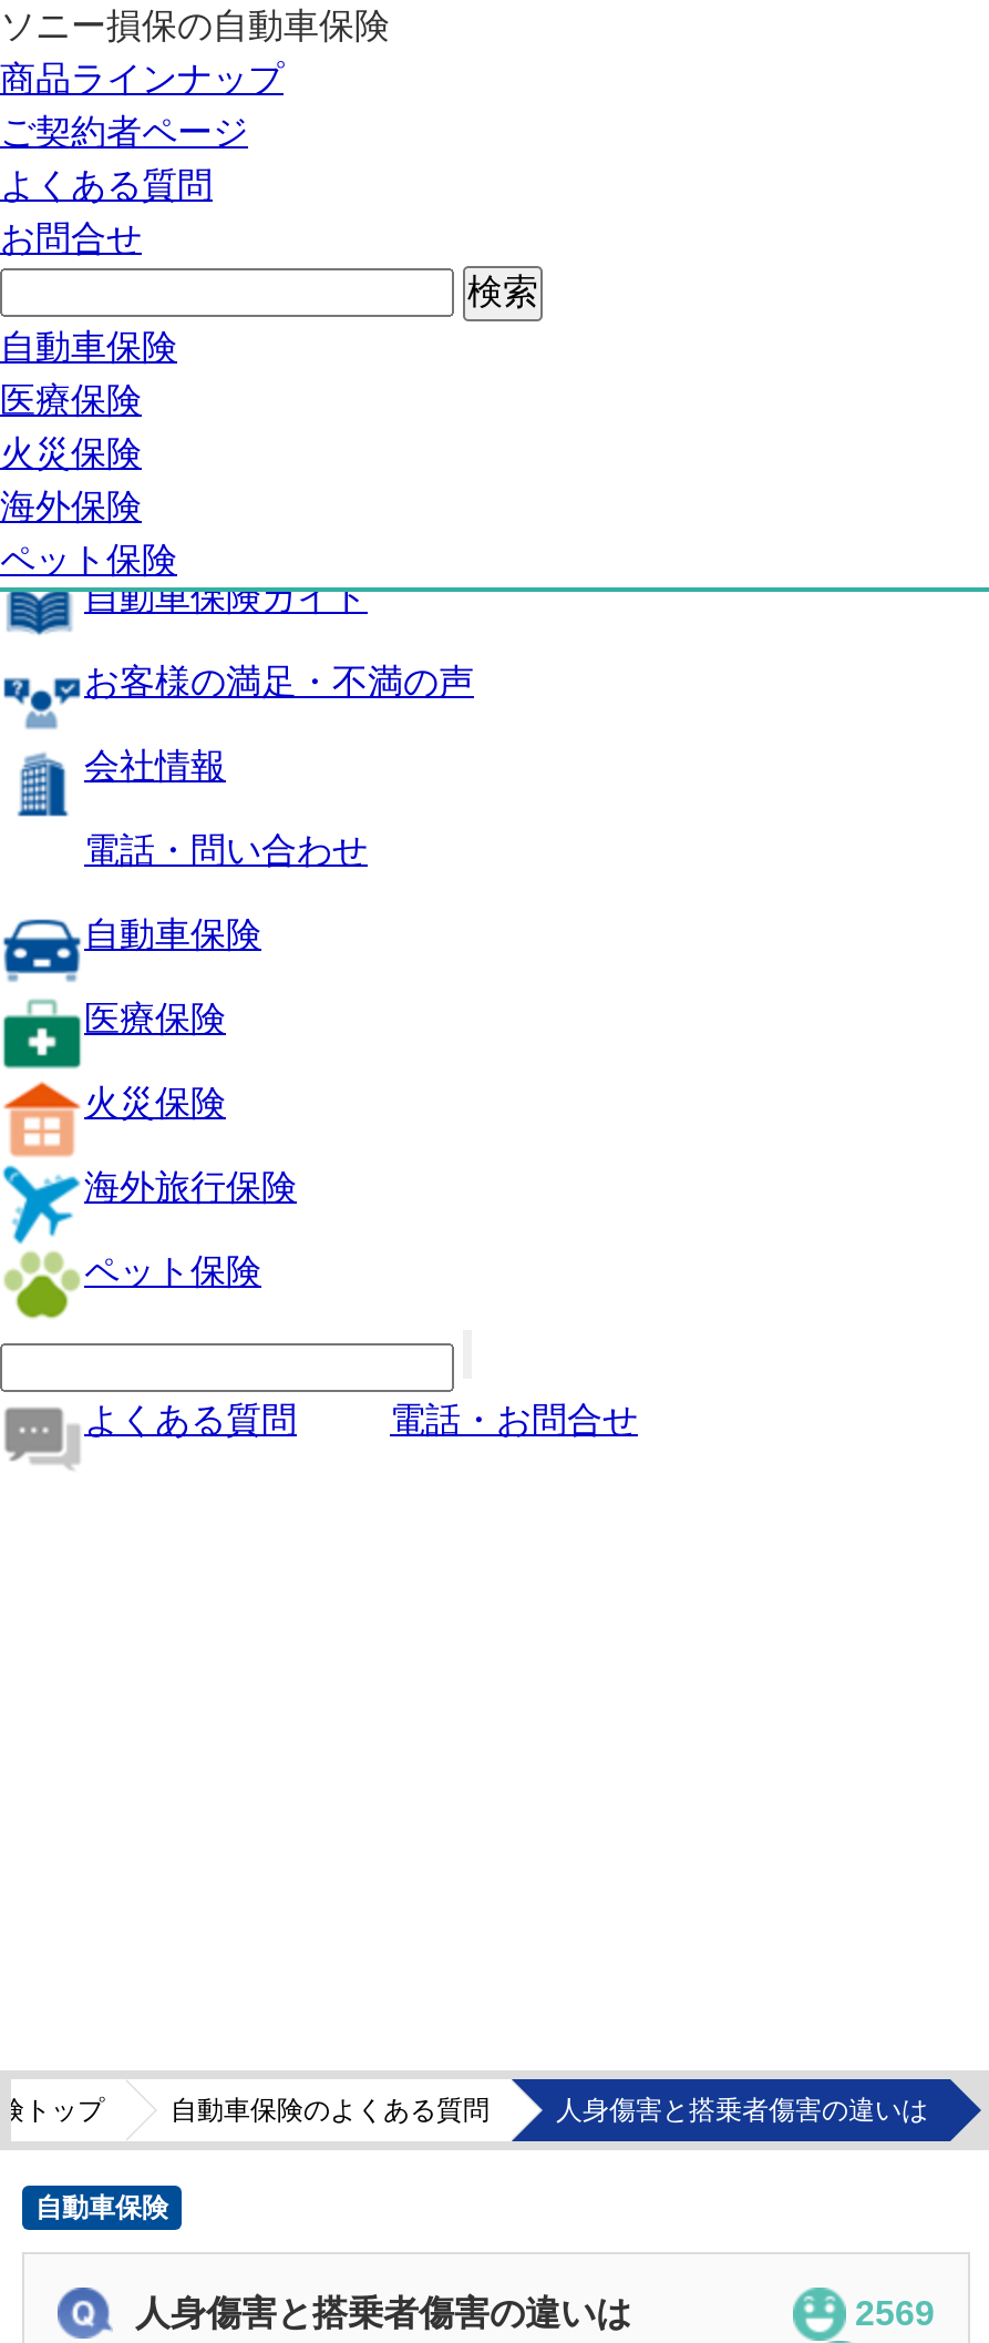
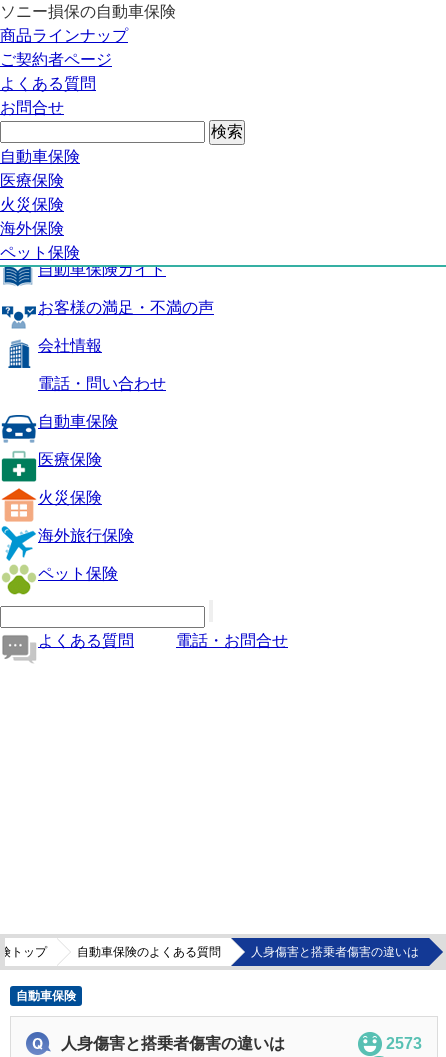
[855,2294,935,2332] 2569 -> [386,1035,422,1052] 2573

